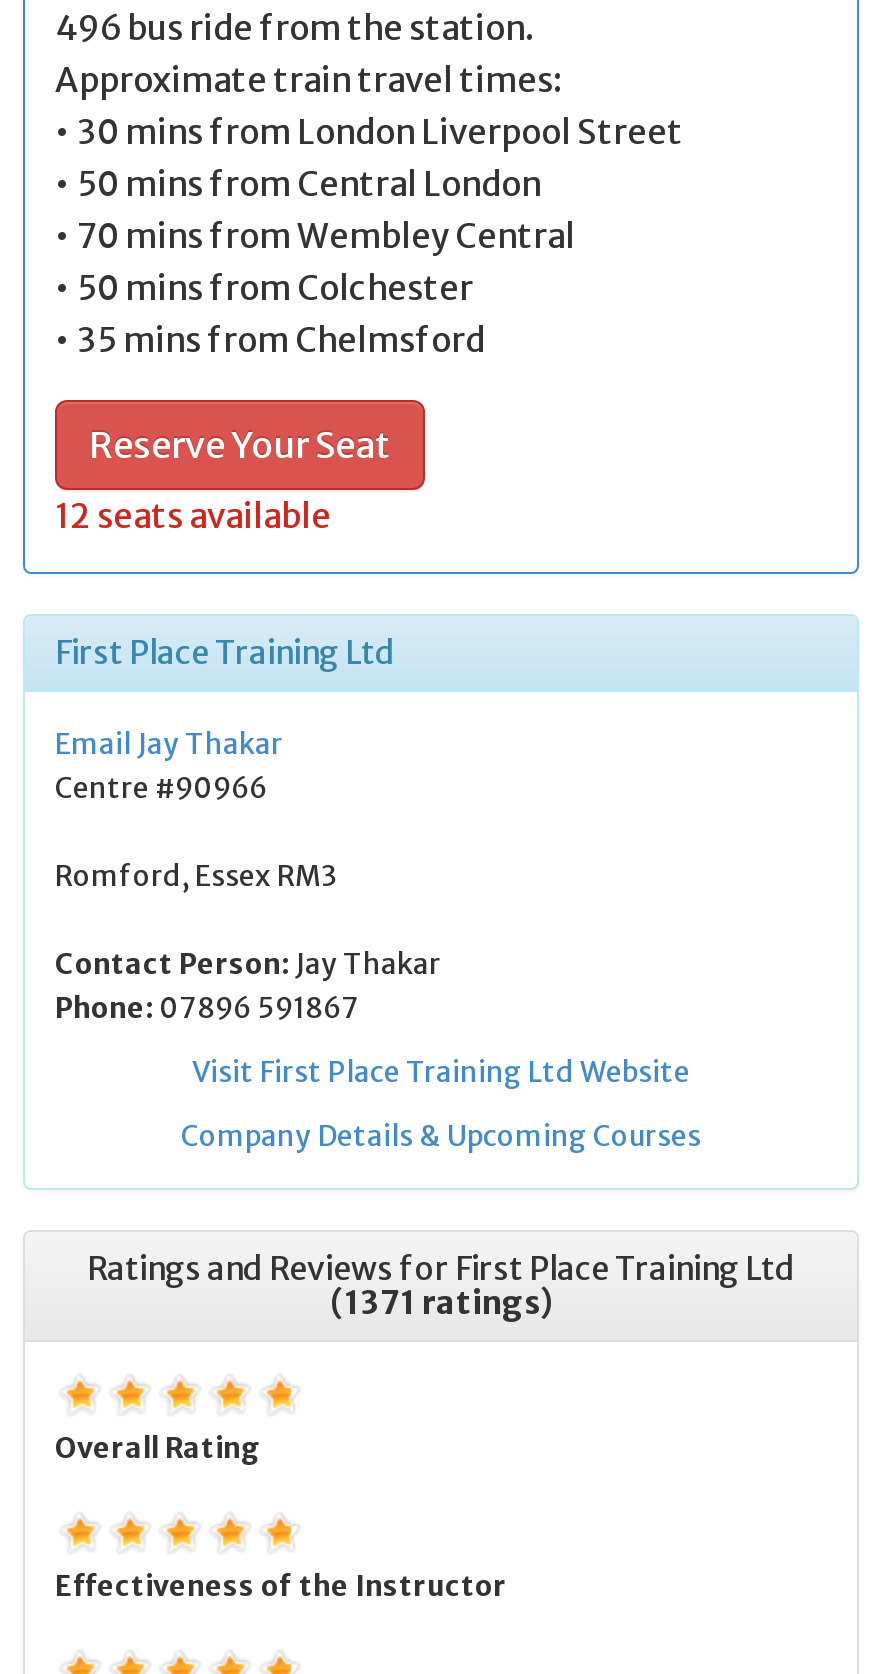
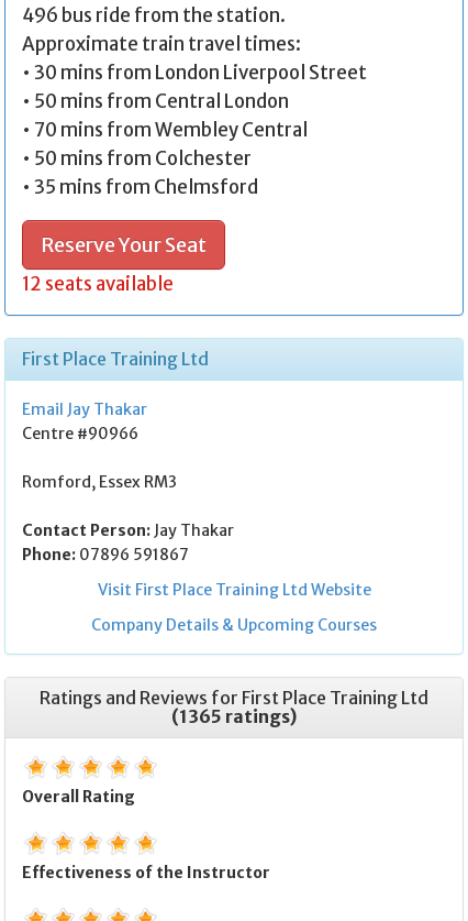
[330,1283,552,1323] (1371 ratings) -> [171,706,297,728] (1365 ratings)

